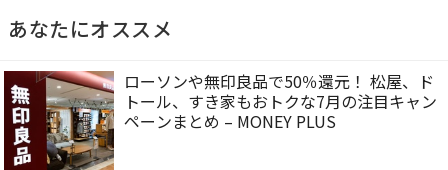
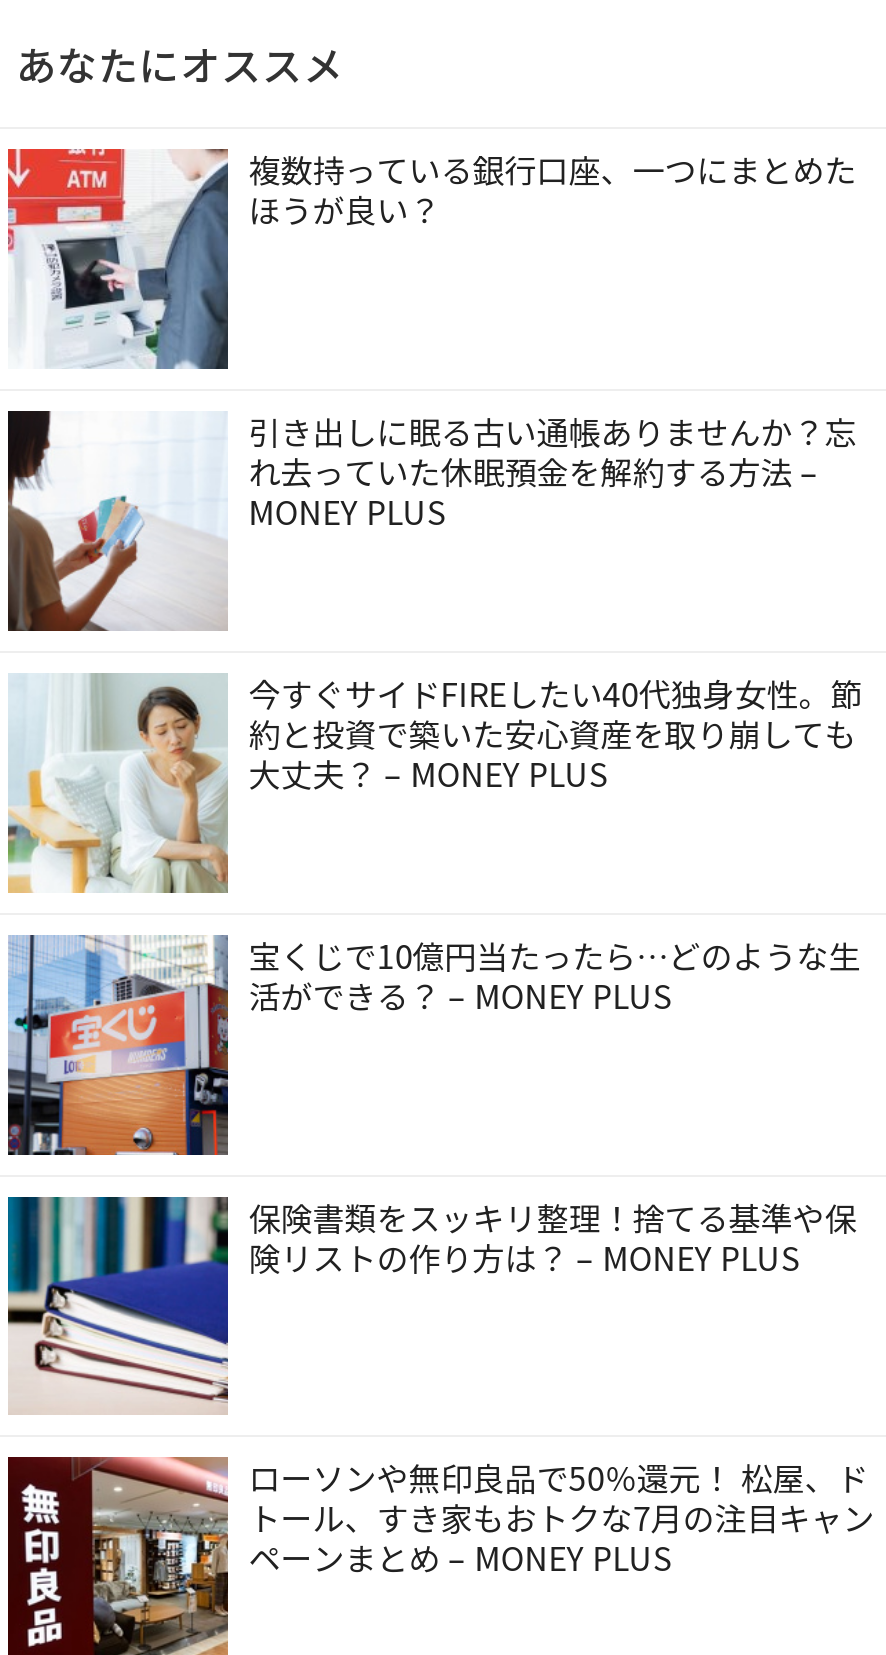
none -> [6,146,856,371] [image] | 複数持っている銀行口座、一つにまとめた | ほうが良い？
none -> [6,407,856,633] [image] | 引き出しに眠る古い通帳ありませんか？忘 | れ去っていた休眠預金を解約する方法 – | MONEY PLUS
none -> [6,669,862,895] [image] | 今すぐサイドFIREしたい40代独身女性。節 | 約と投資で築いた安心資産を取り崩しても | 大丈夫？ – MONEY PLUS
none -> [6,930,860,1157] [image] | 宝くじで10億円当たったら…どのような生 | 活ができる？ – MONEY PLUS
none -> [6,1192,856,1415] [image] | 保険書類をスッキリ整理！捨てる基準や保 | 険リストの作り方は？ – MONEY PLUS

